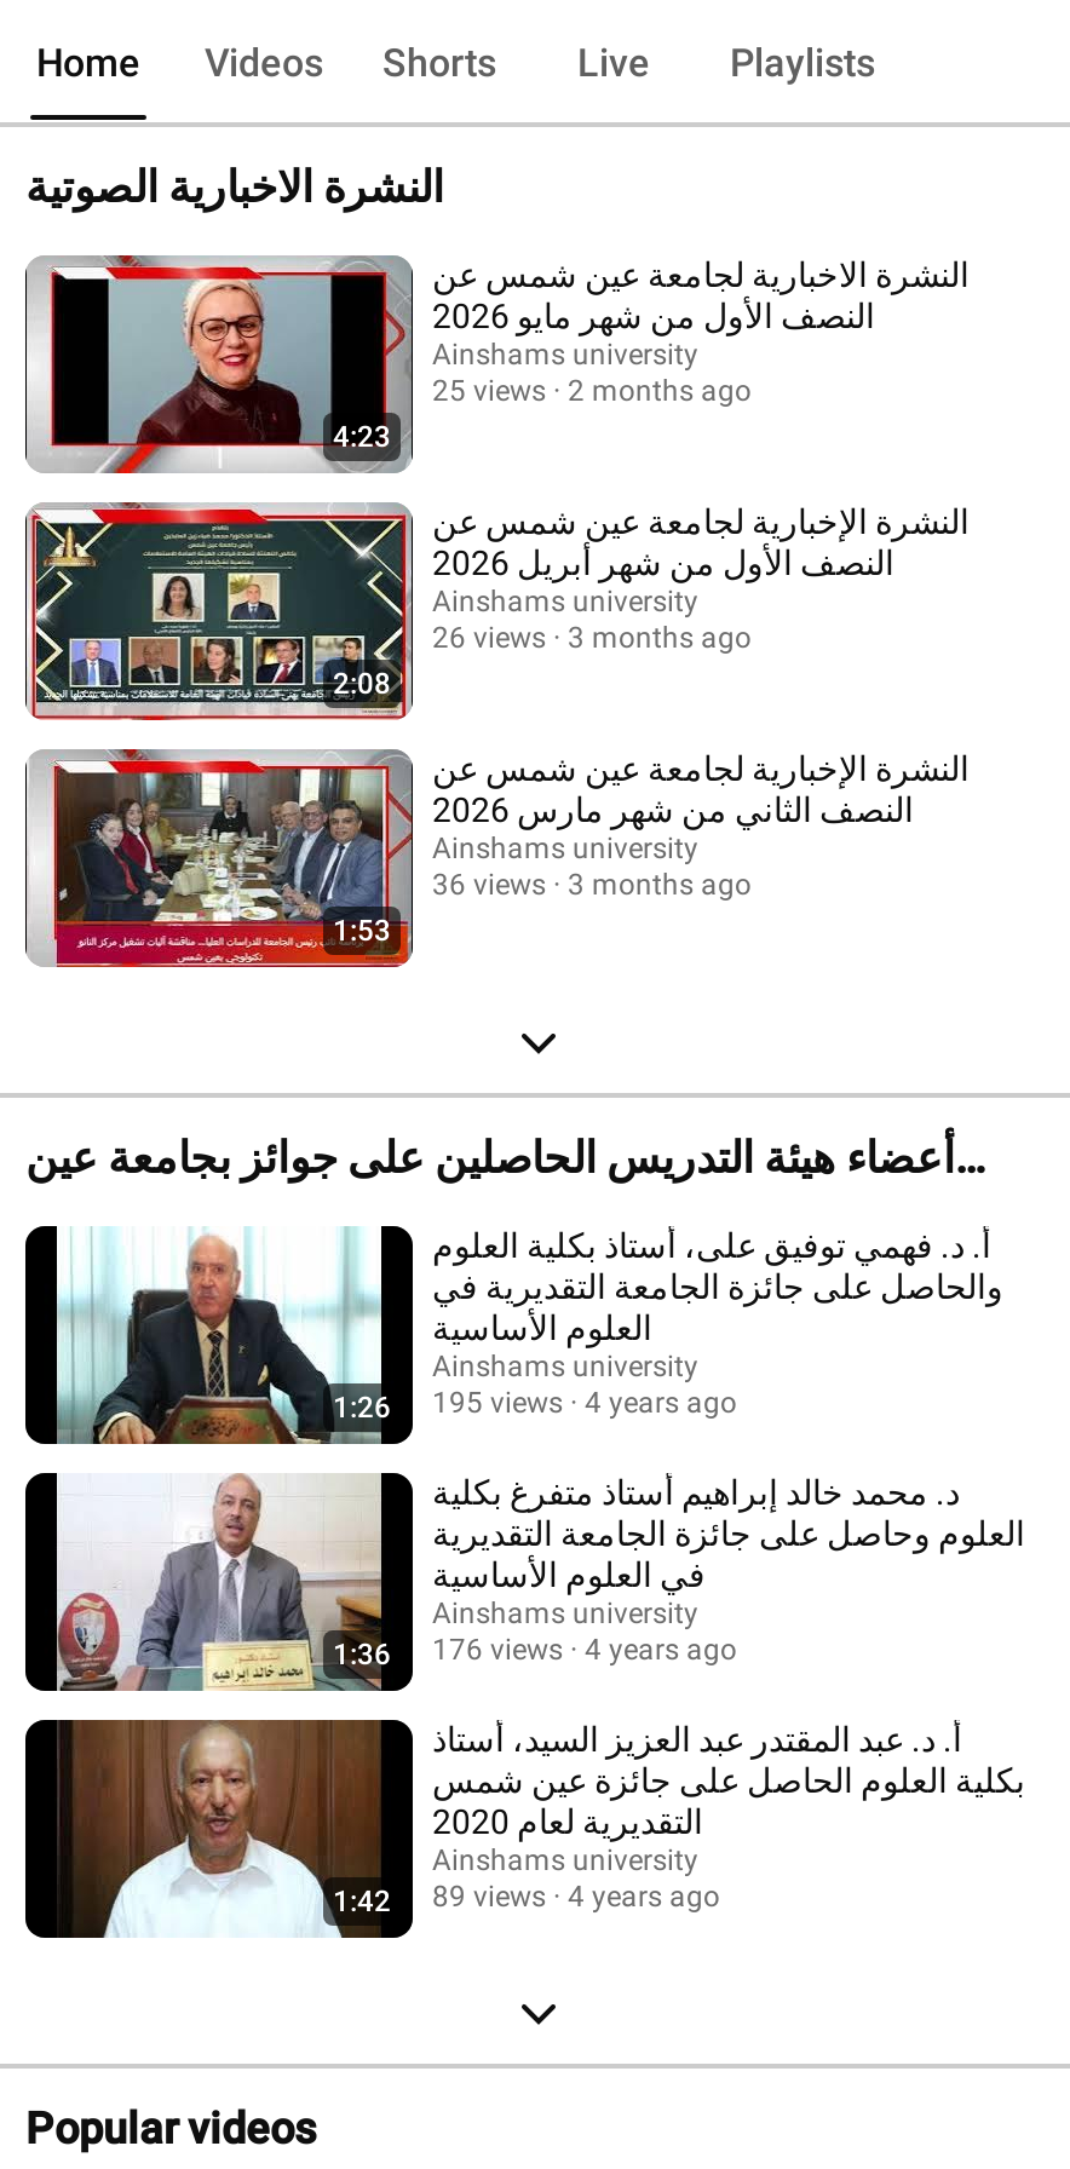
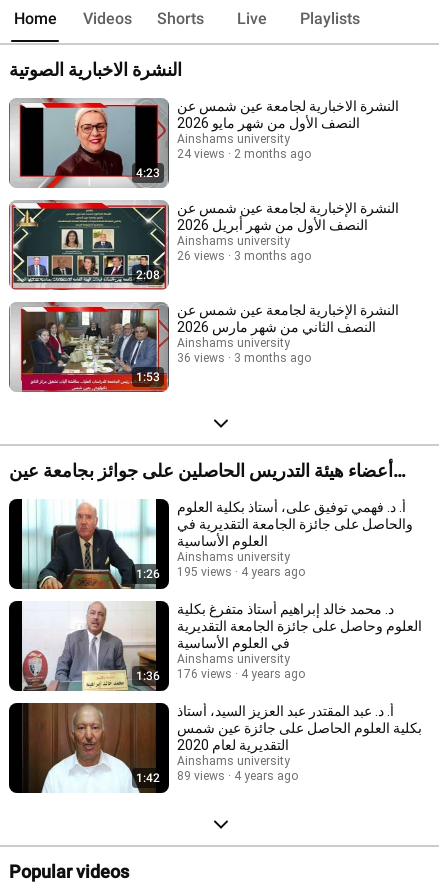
[432,374,752,408] 25 views 2 months ago -> [177,147,311,161] 24 views 2 months ago

